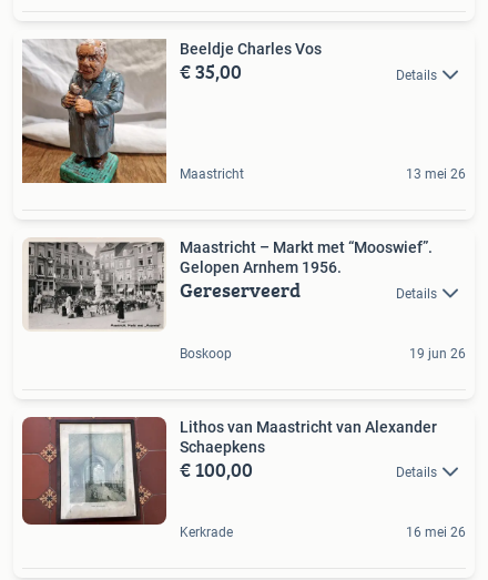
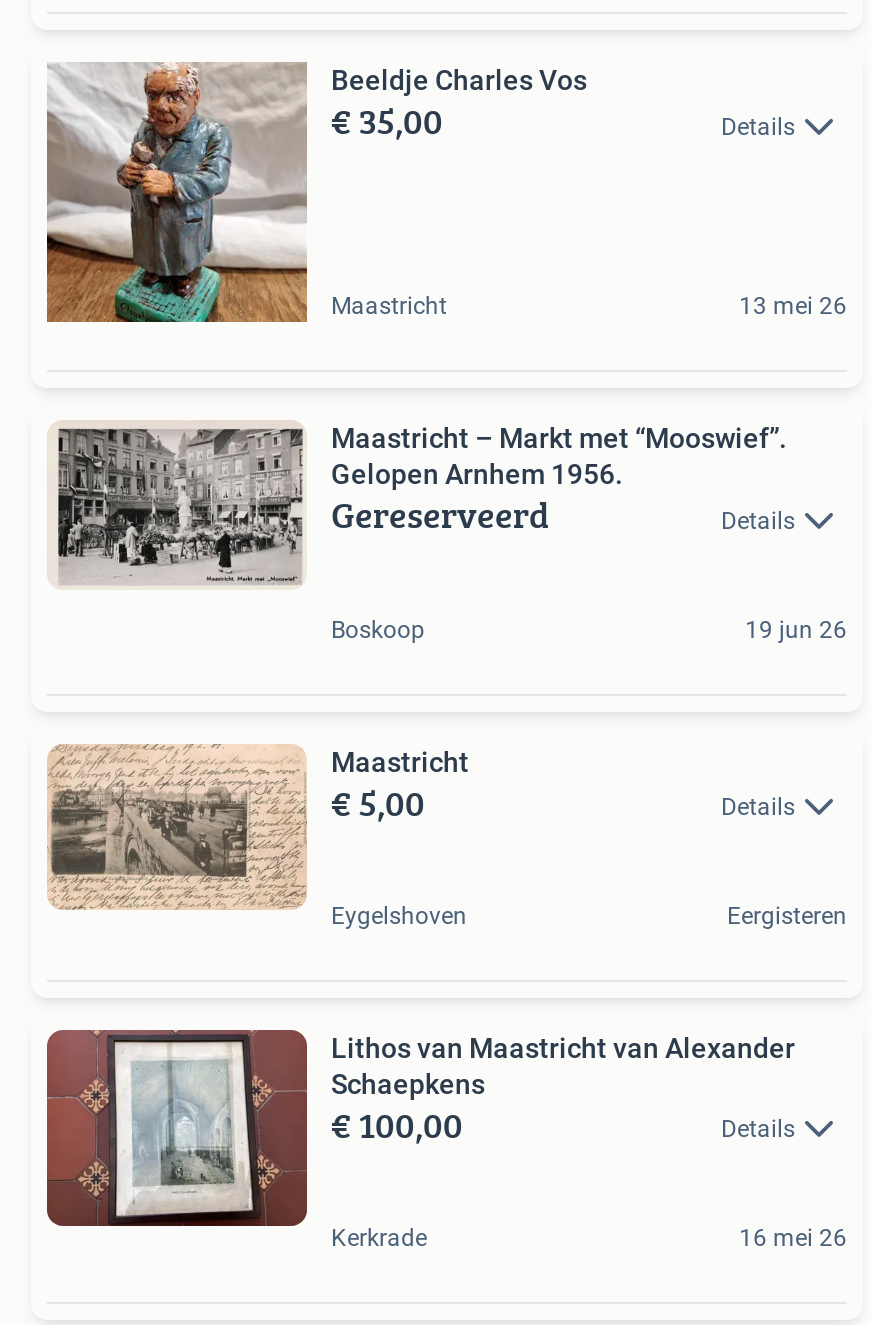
none -> [47,744,795,910] [image] | Maastricht | € 5,00 | Details
none -> [331,902,847,930] Eygelshoven | Eergisteren

